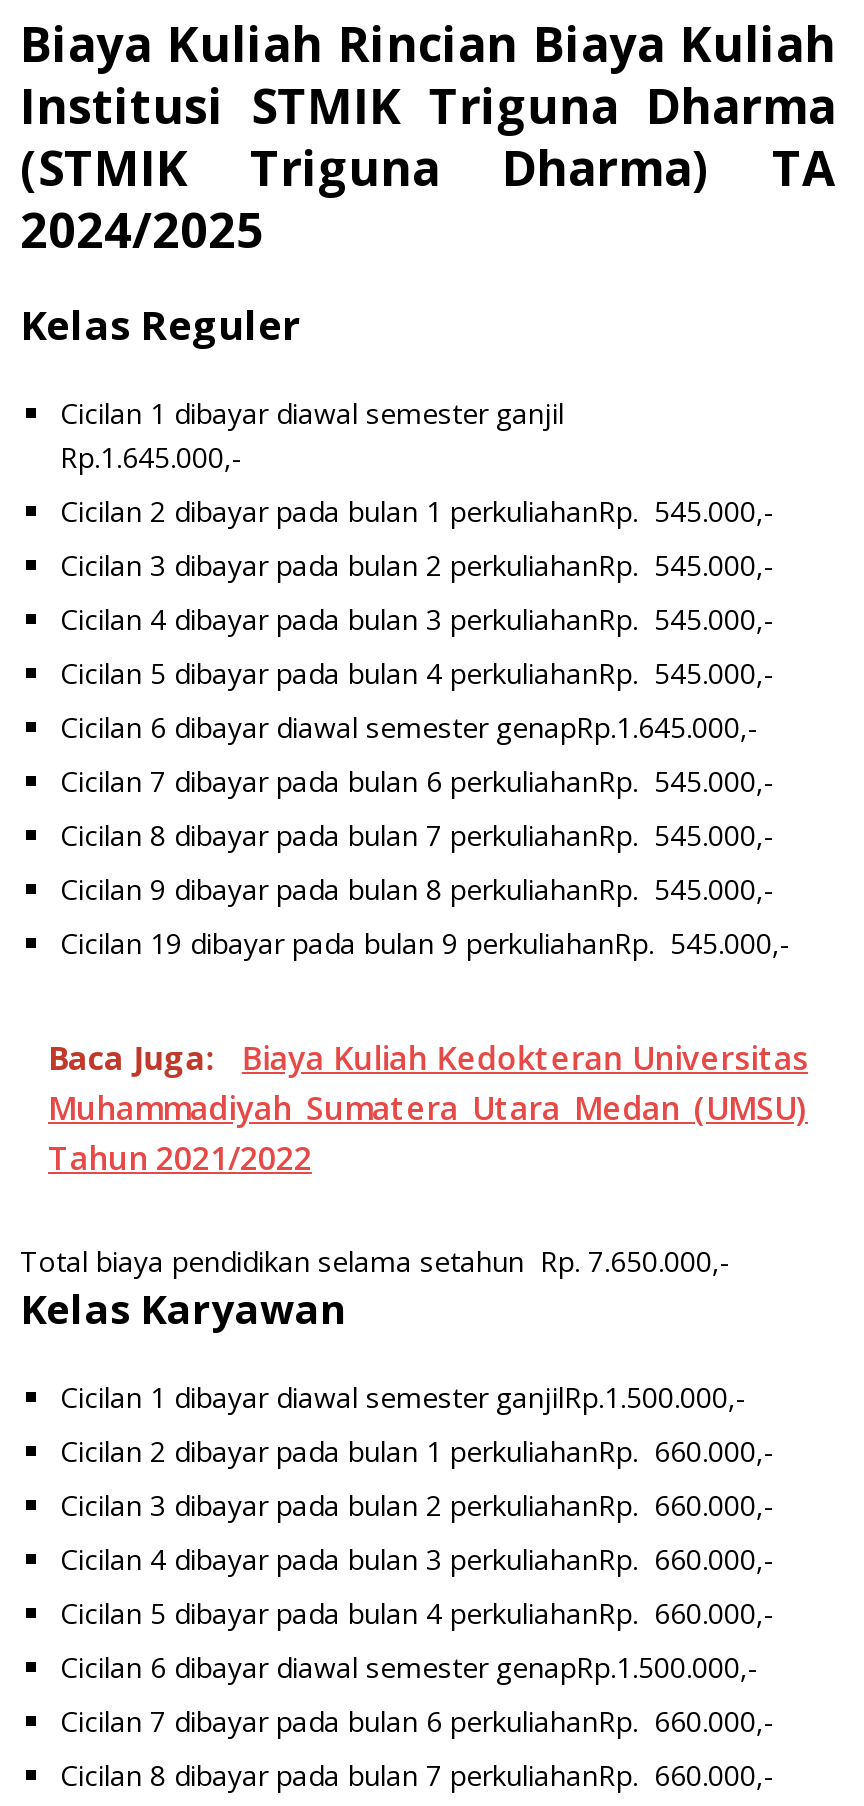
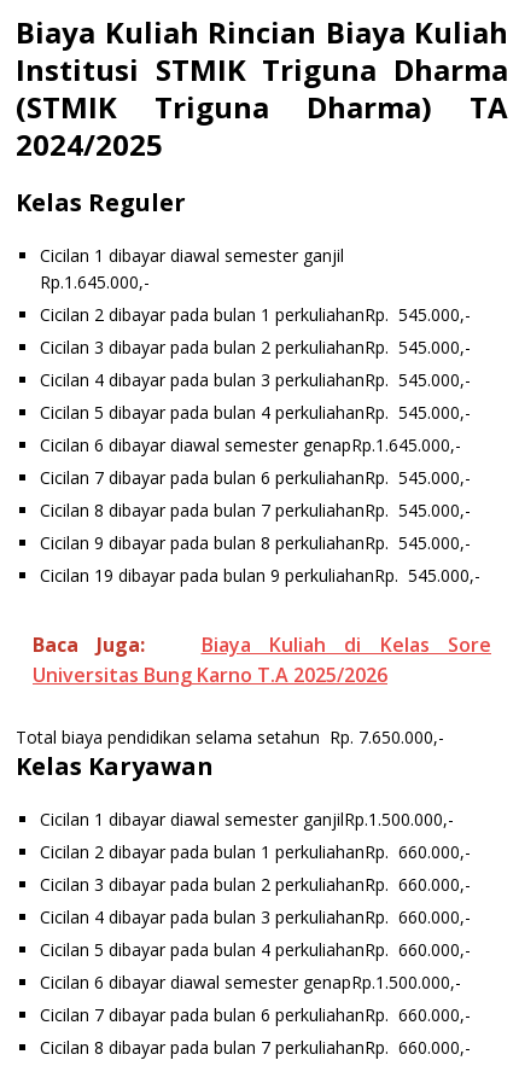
[48,1037,808,1181] Baca Juga: Biaya Kuliah Kedokteran Universitas | Muhammadiyah Sumatera Utara Medan (UMSU) | Tahun 2021/2022 -> [33,632,491,688] Baca Juga: | Biaya Kuliah di Kelas Sore | Universitas Bung Karno T.A 2025/2026

